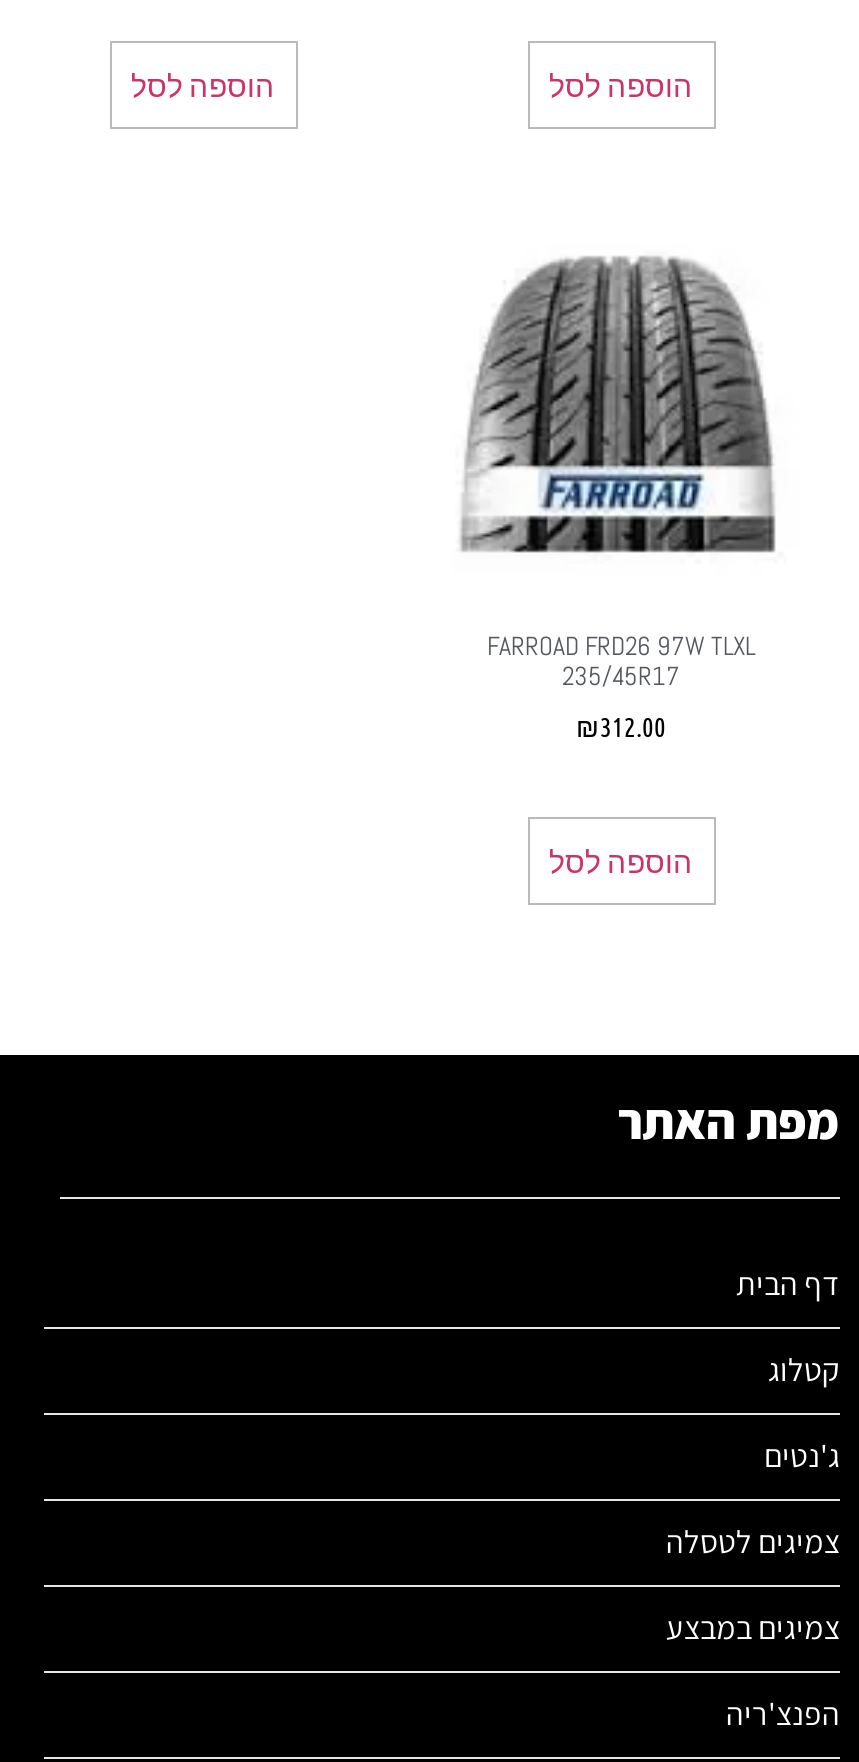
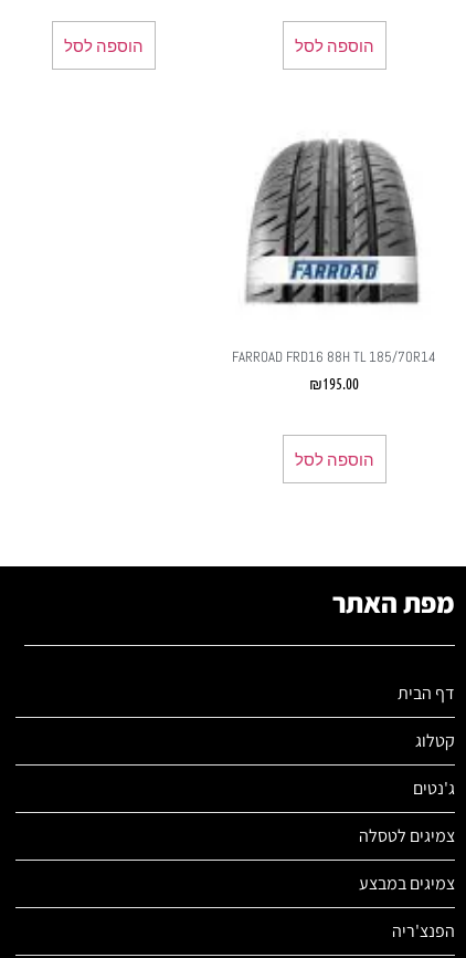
[497,629,765,742] FARROAD FRD26 97W TLXL | 235/45R17 | ₪312.00 -> [237,347,442,393] FARROAD FRD16 88H TL 185/70R14 | ₪195.00

